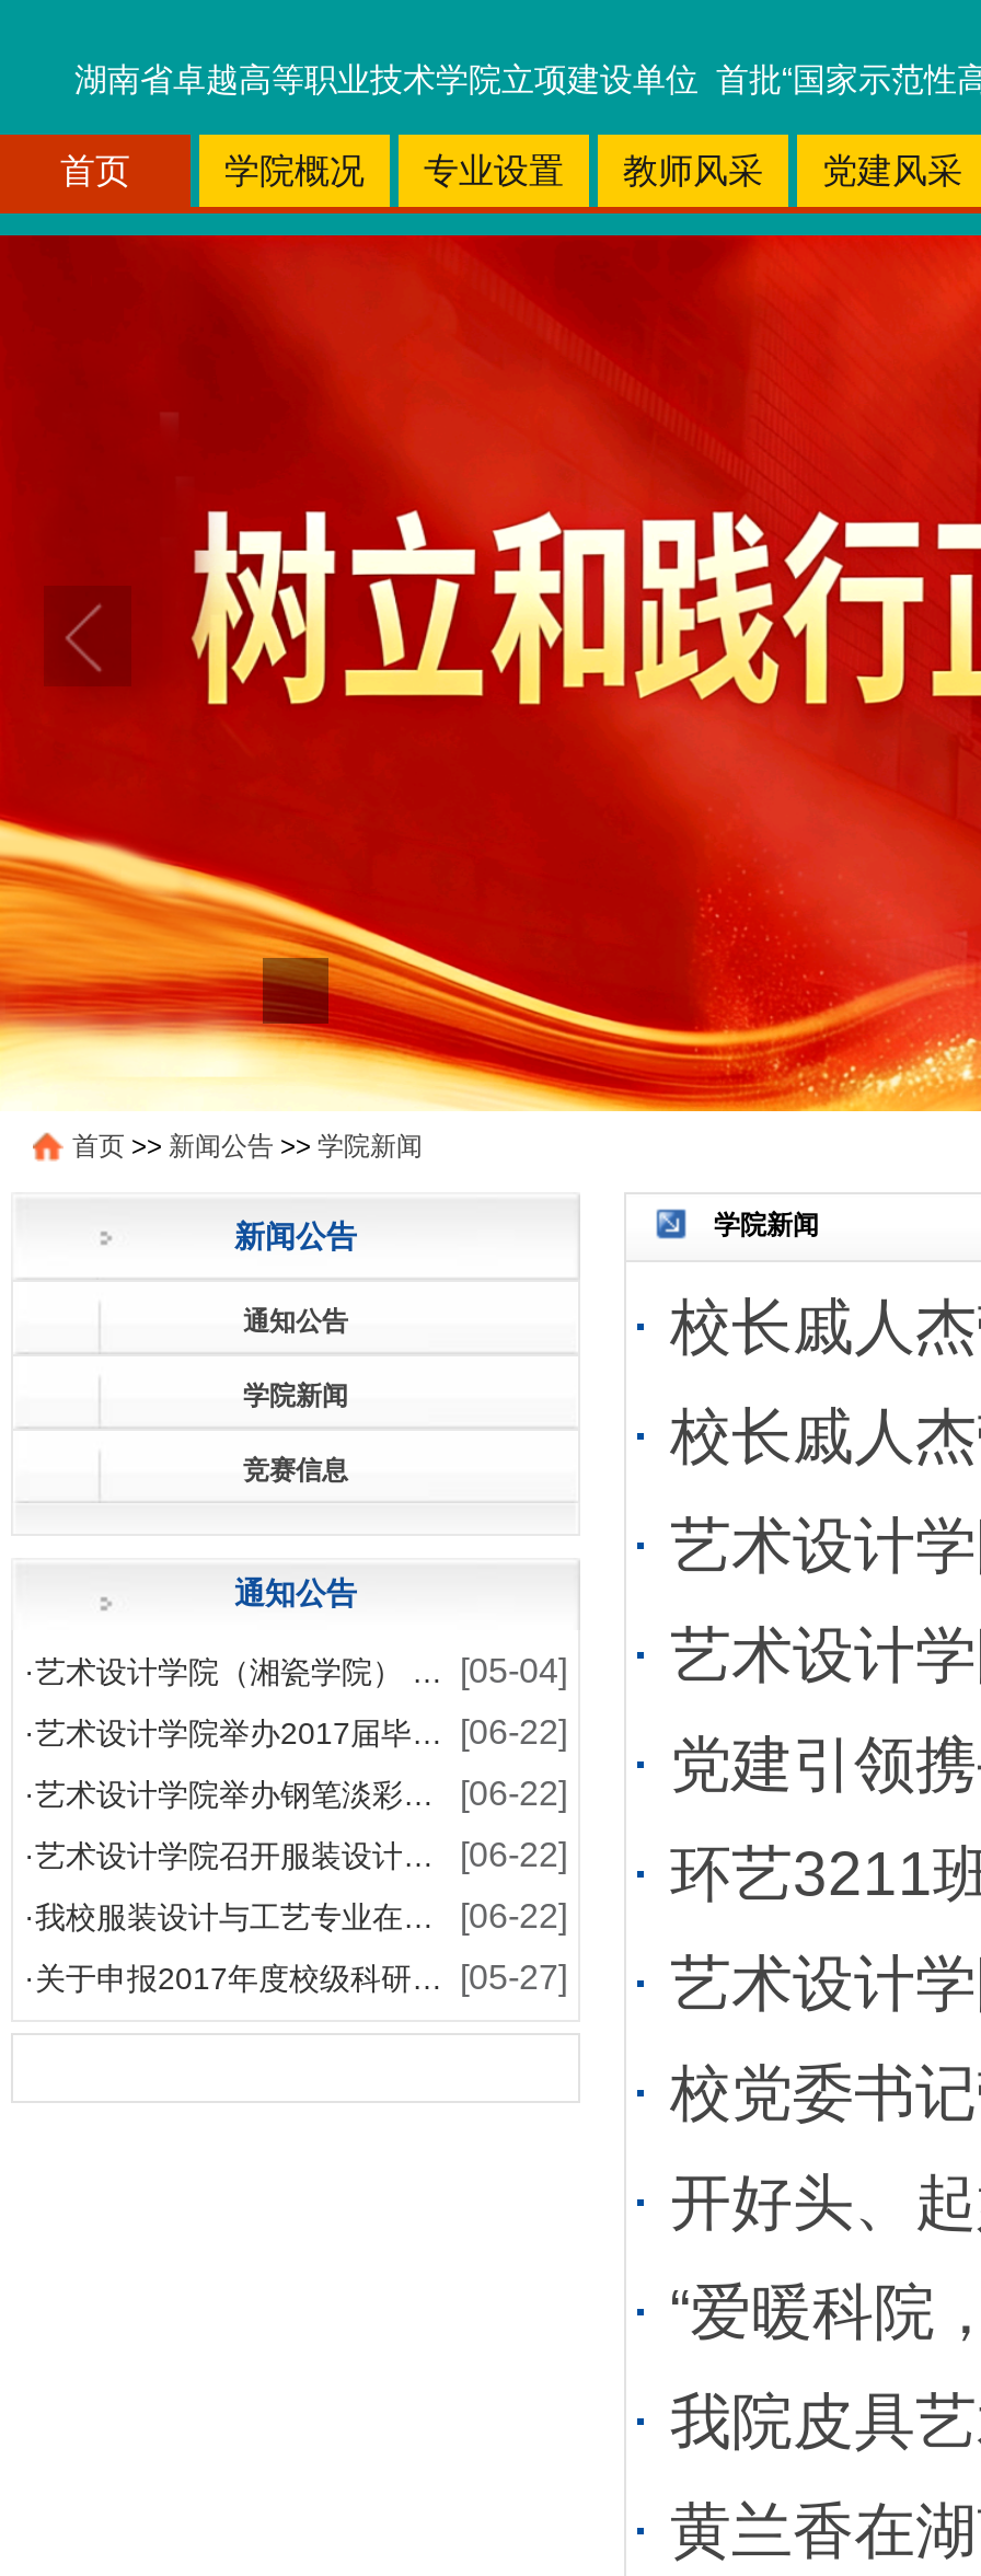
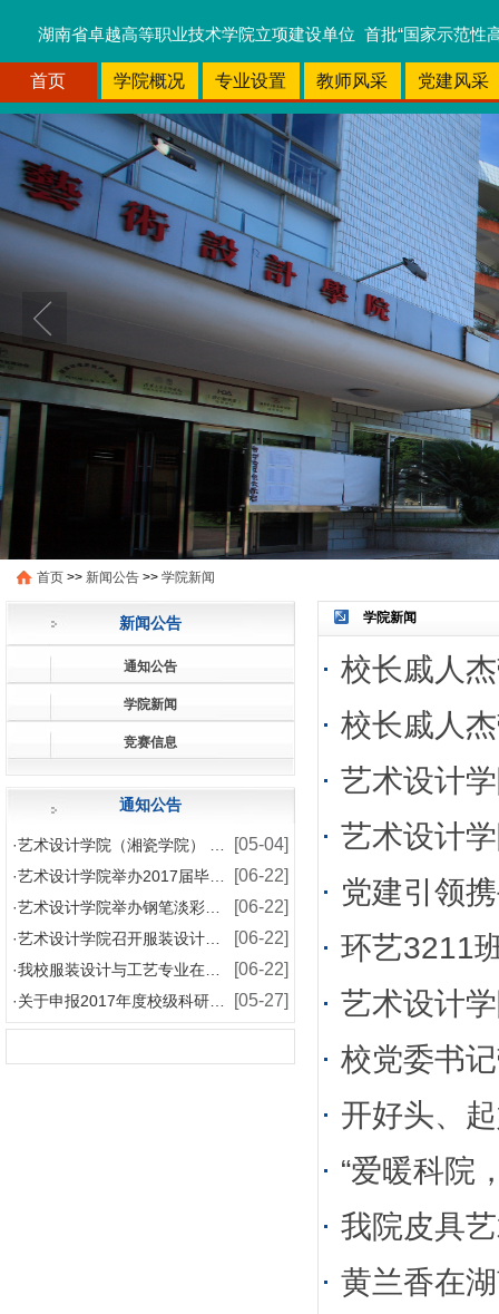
[7,233,974,1113] [image] -> [3,113,496,561] [image]

